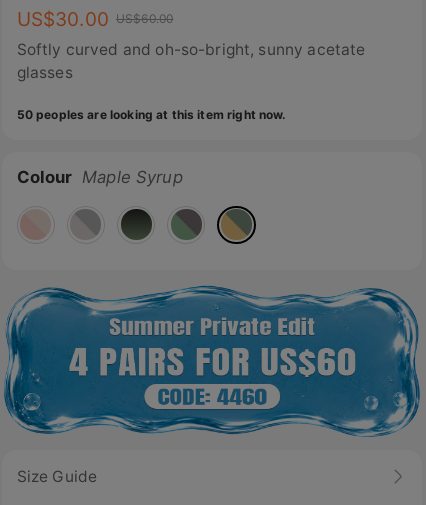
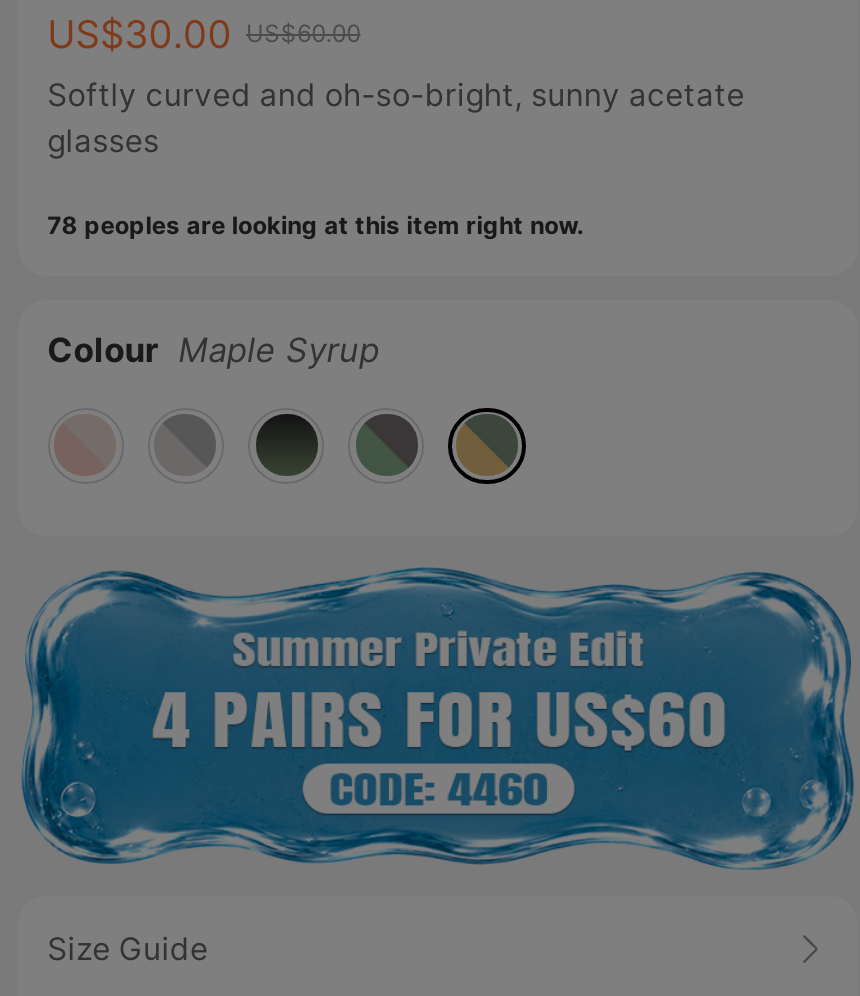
[17,107,287,122] 50 peoples are looking at this item right now. -> [47,210,585,240] 78 peoples are looking at this item right now.

